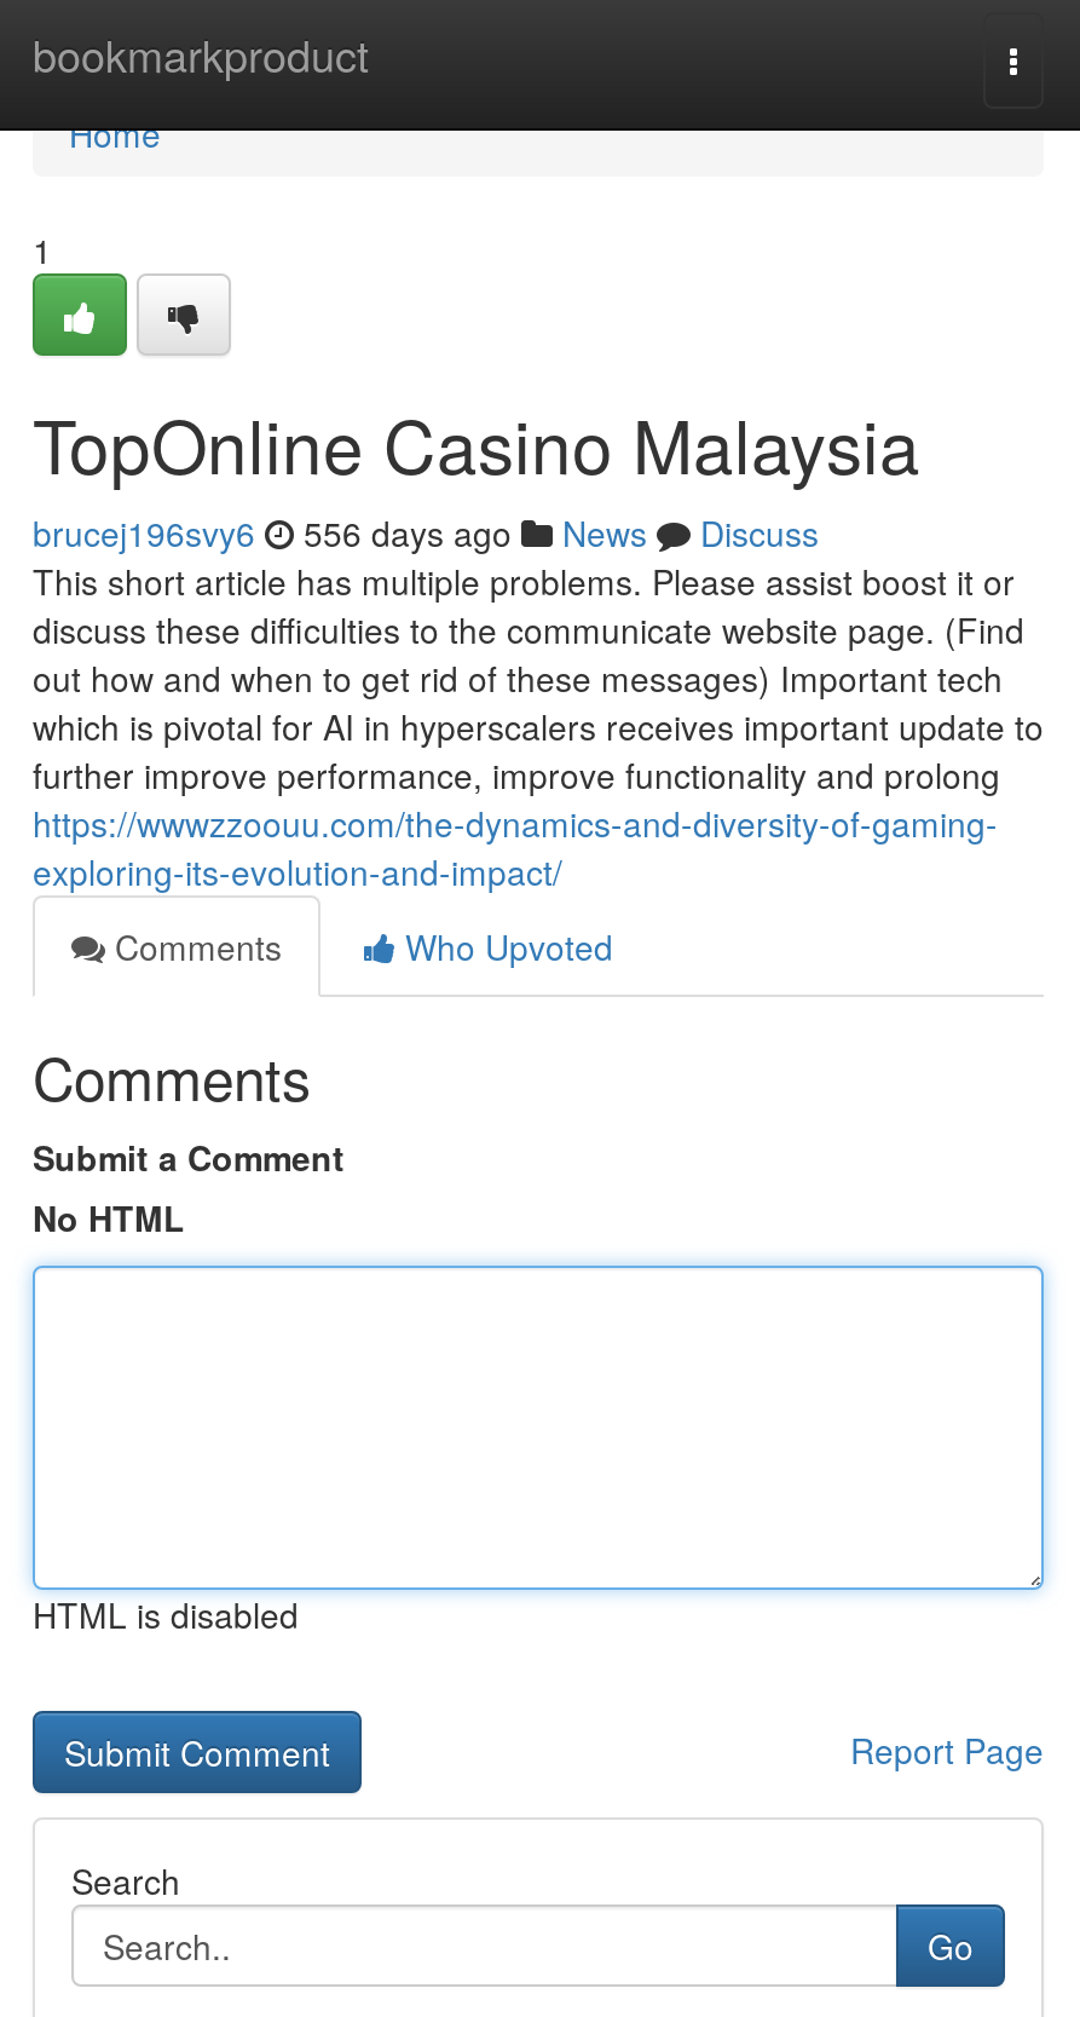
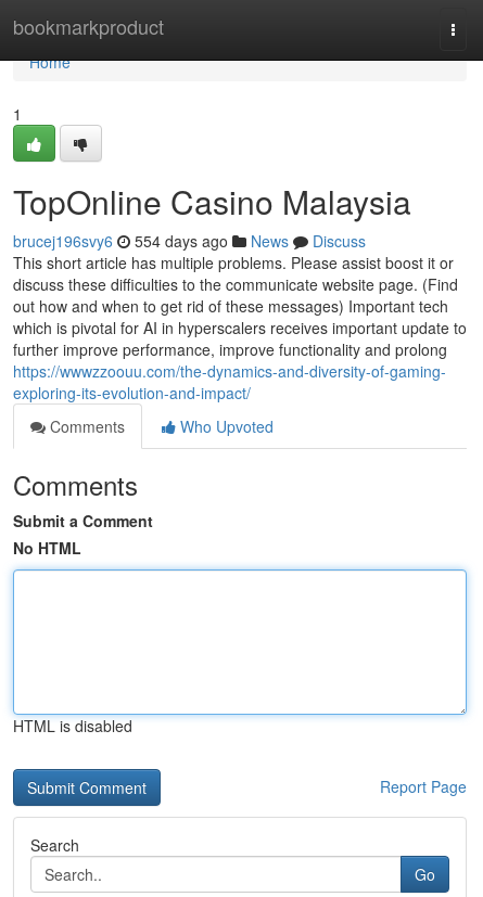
[33,508,819,557] brucej196svy6 556 days ago News Discuss -> [13,230,366,252] brucej196svy6 554 days ago News Discuss

